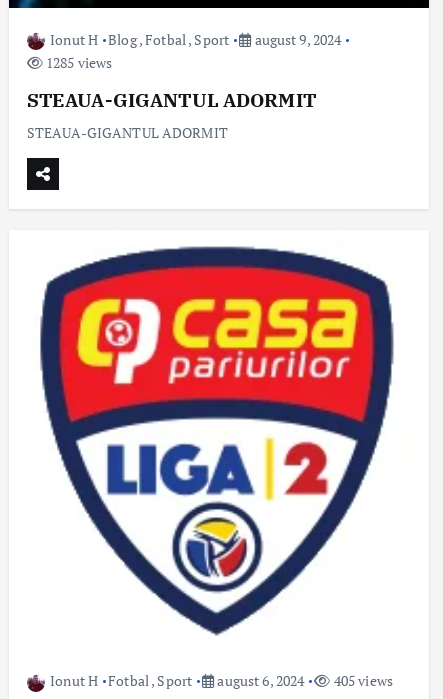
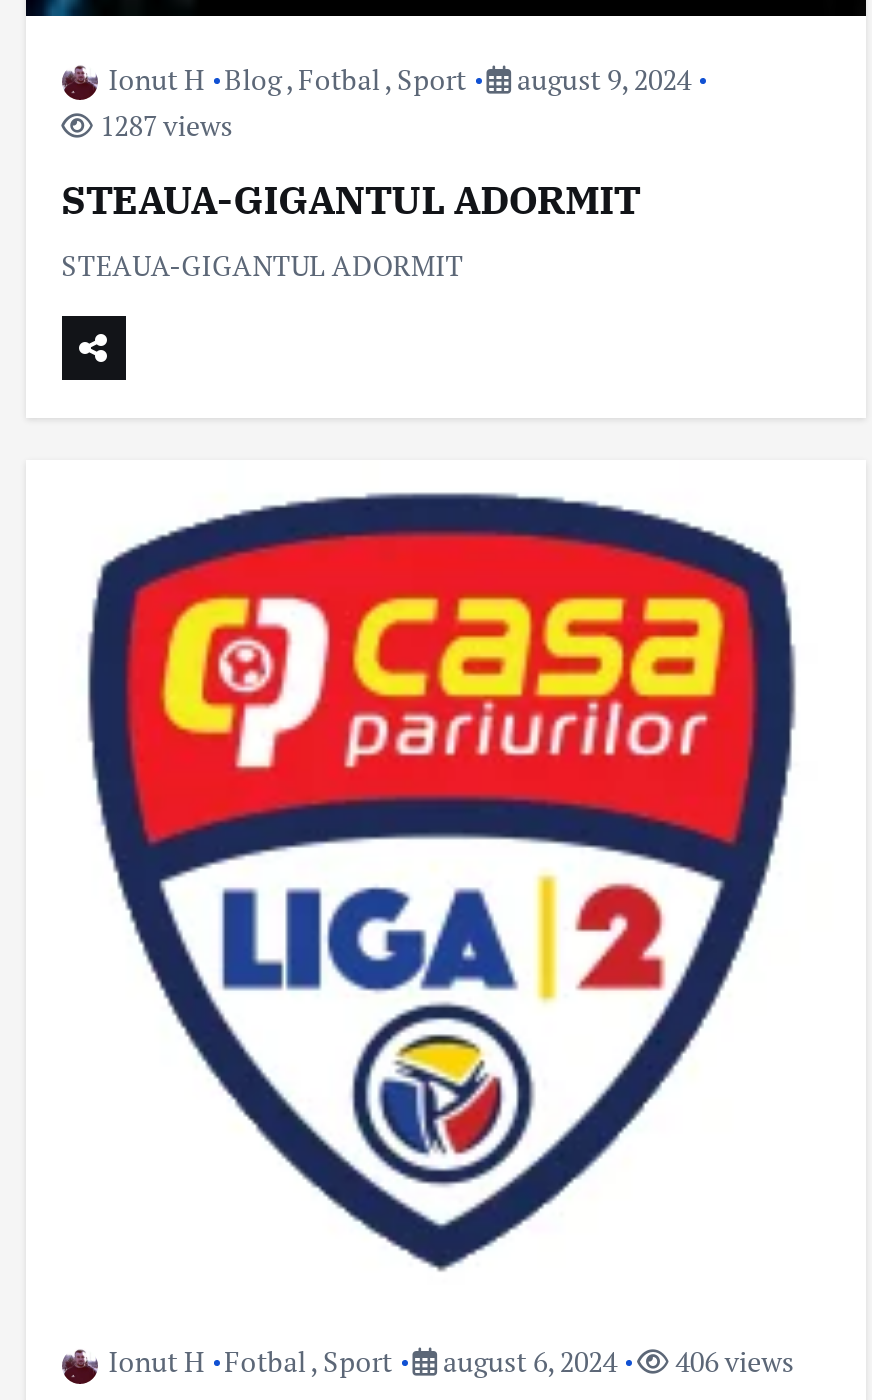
[43,52,112,71] 1285 views -> [94,105,233,143] 1287 views
[50,671,393,690] Ionut H Fotbal, Sport august 6, 2024 405 views -> [108,1343,794,1381] Ionut H Fotbal, Sport august 6, 2024 406 views

